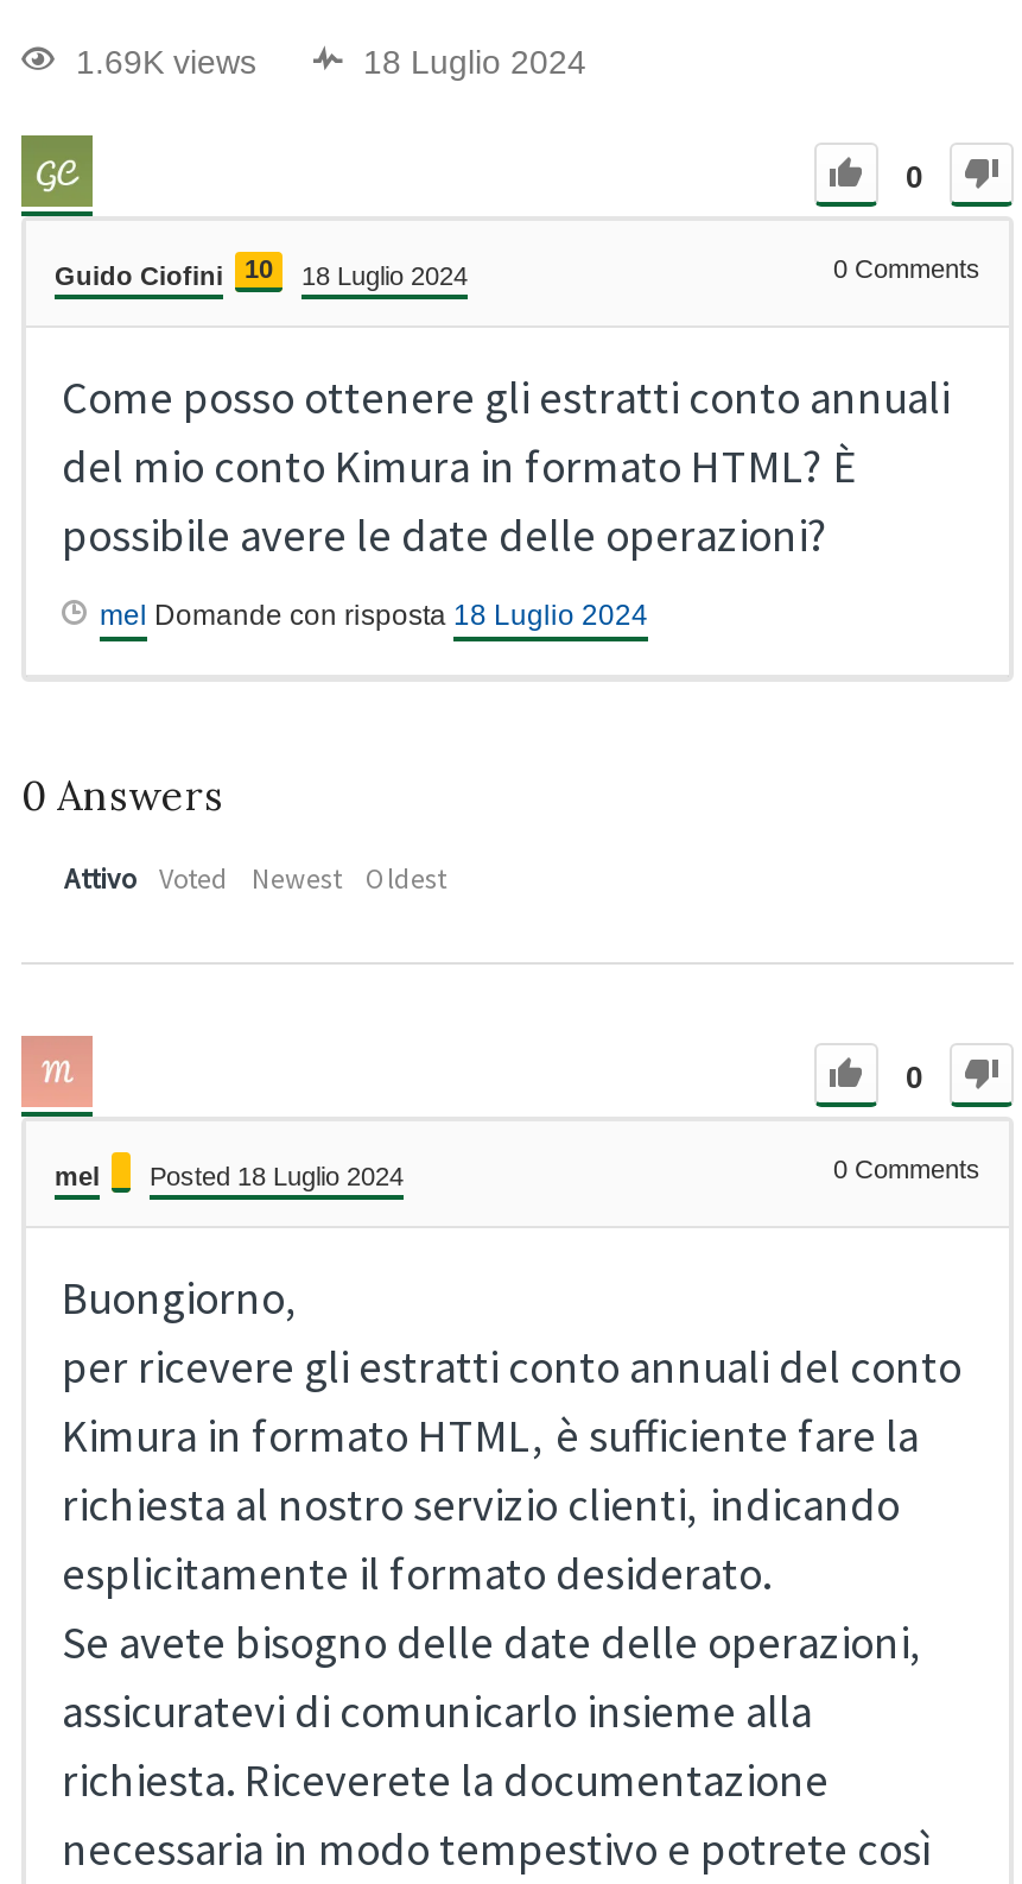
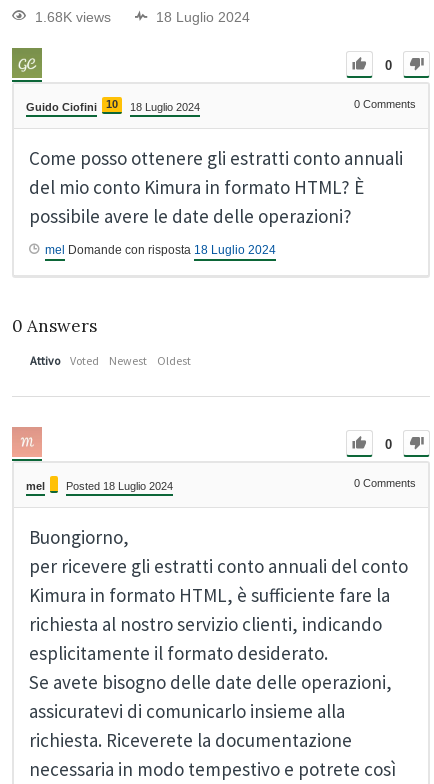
[76,43,256,81] 1.69K views -> [35,9,111,25] 1.68K views

